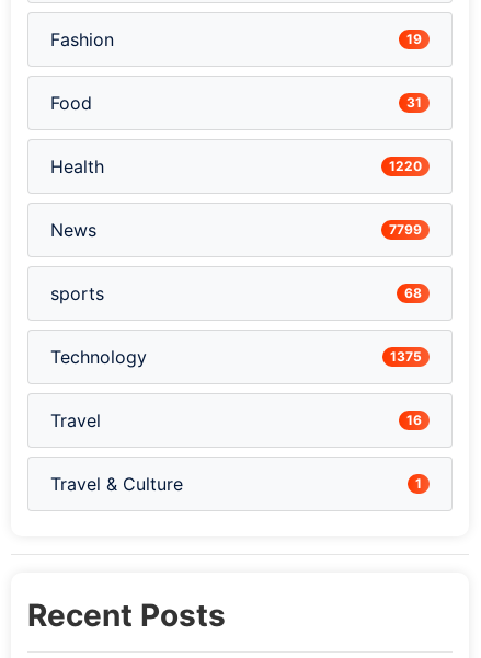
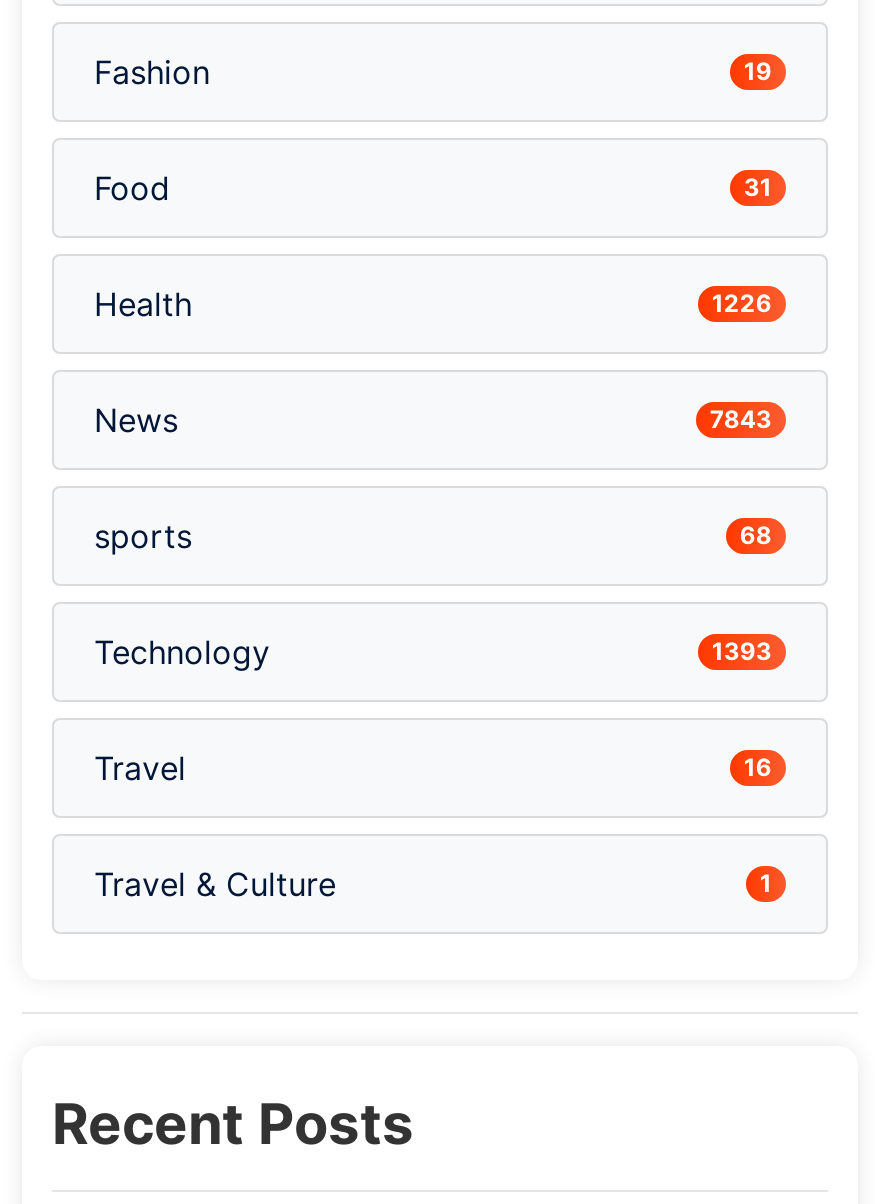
[389,158,422,174] 1220 -> [712,288,772,318] 1226
[389,221,422,238] 7799 -> [710,404,772,434] 7843
[390,348,422,365] 1375 -> [712,636,772,666] 1393

